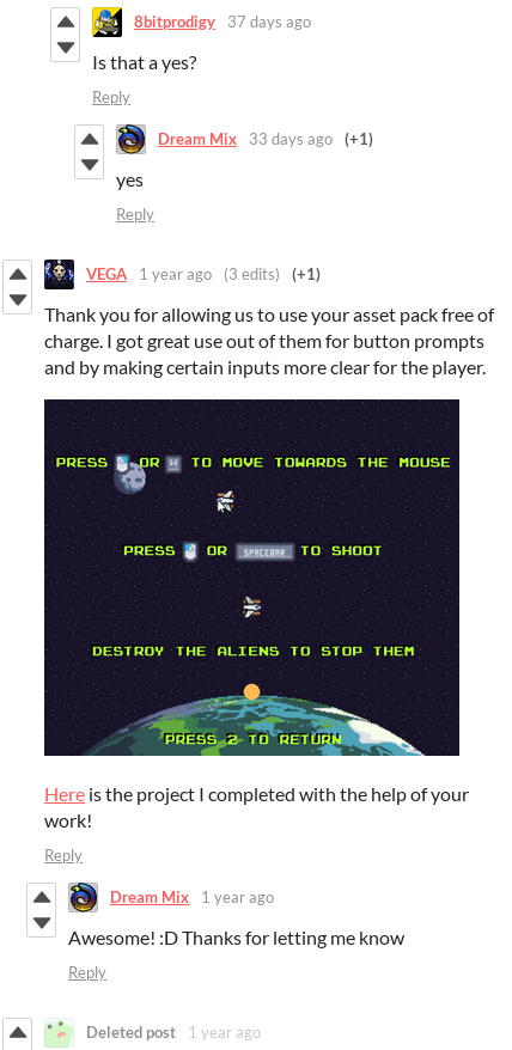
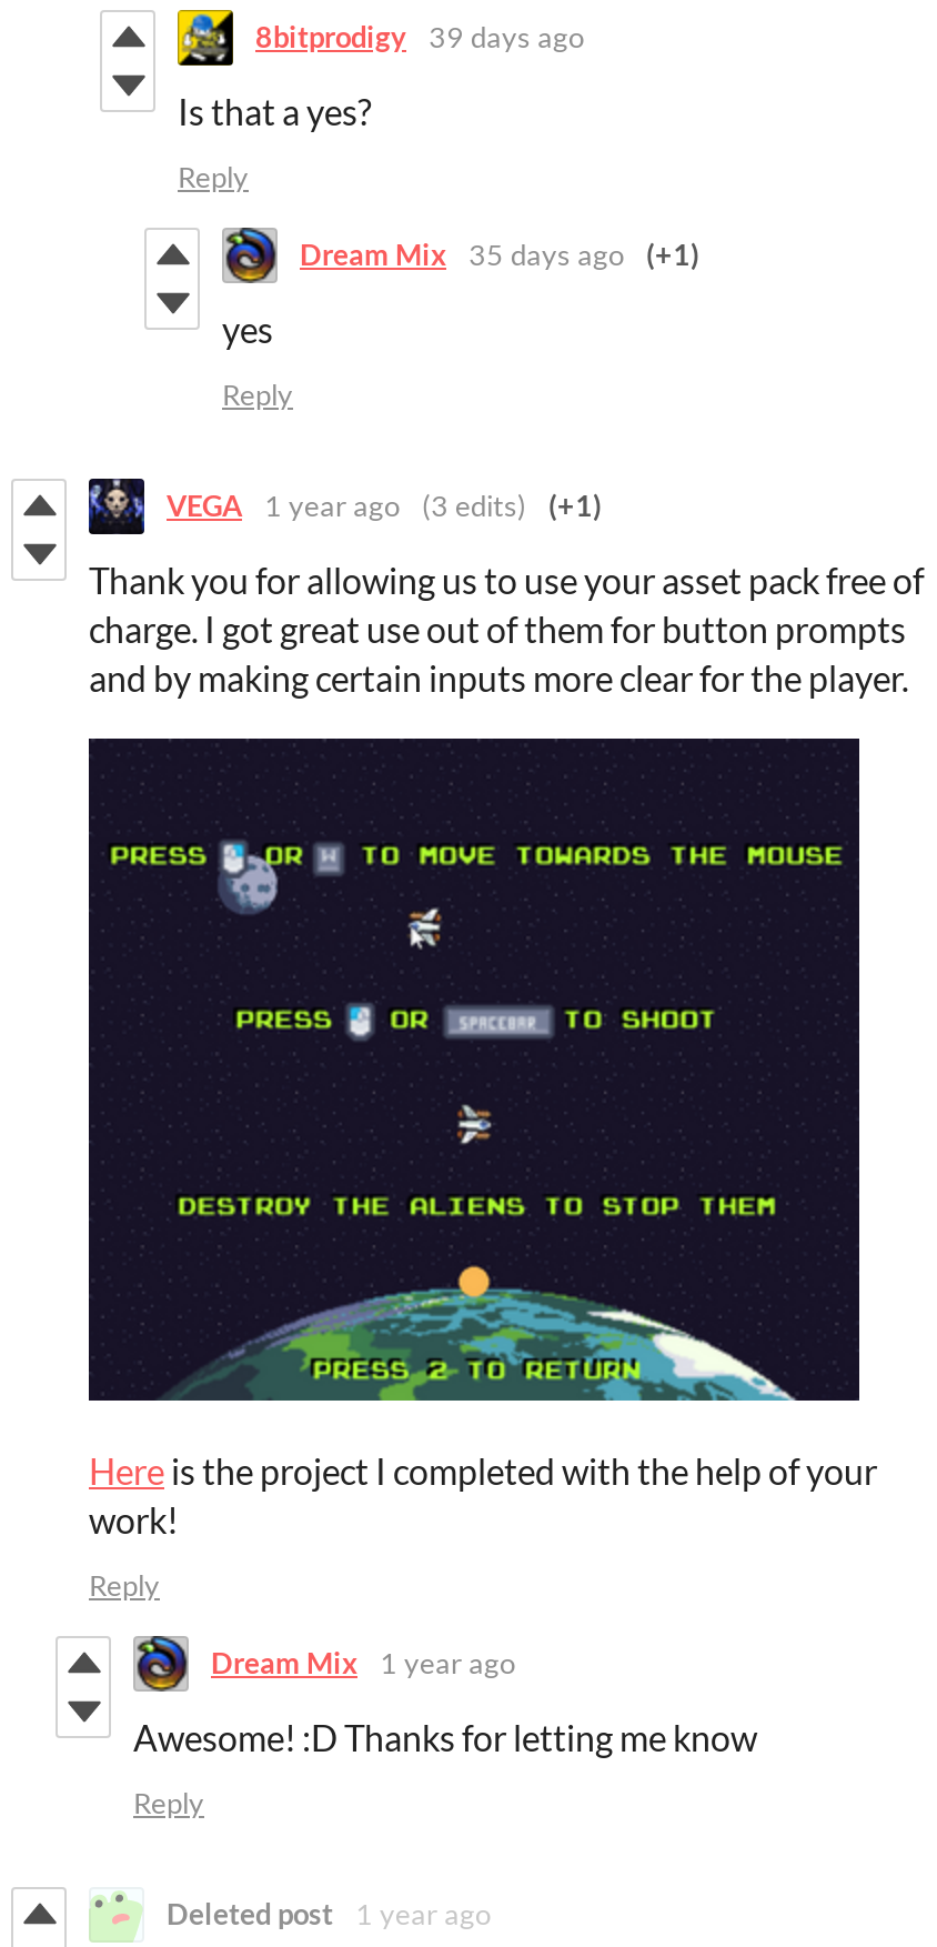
[134,13,311,32] 8bitprodigy 37 days ago -> [255,20,584,56] 8bitprodigy 39 days ago
[158,130,373,149] Dream Mix 33 days ago (+1) -> [300,238,699,273] Dream Mix 35 days ago (+1)

